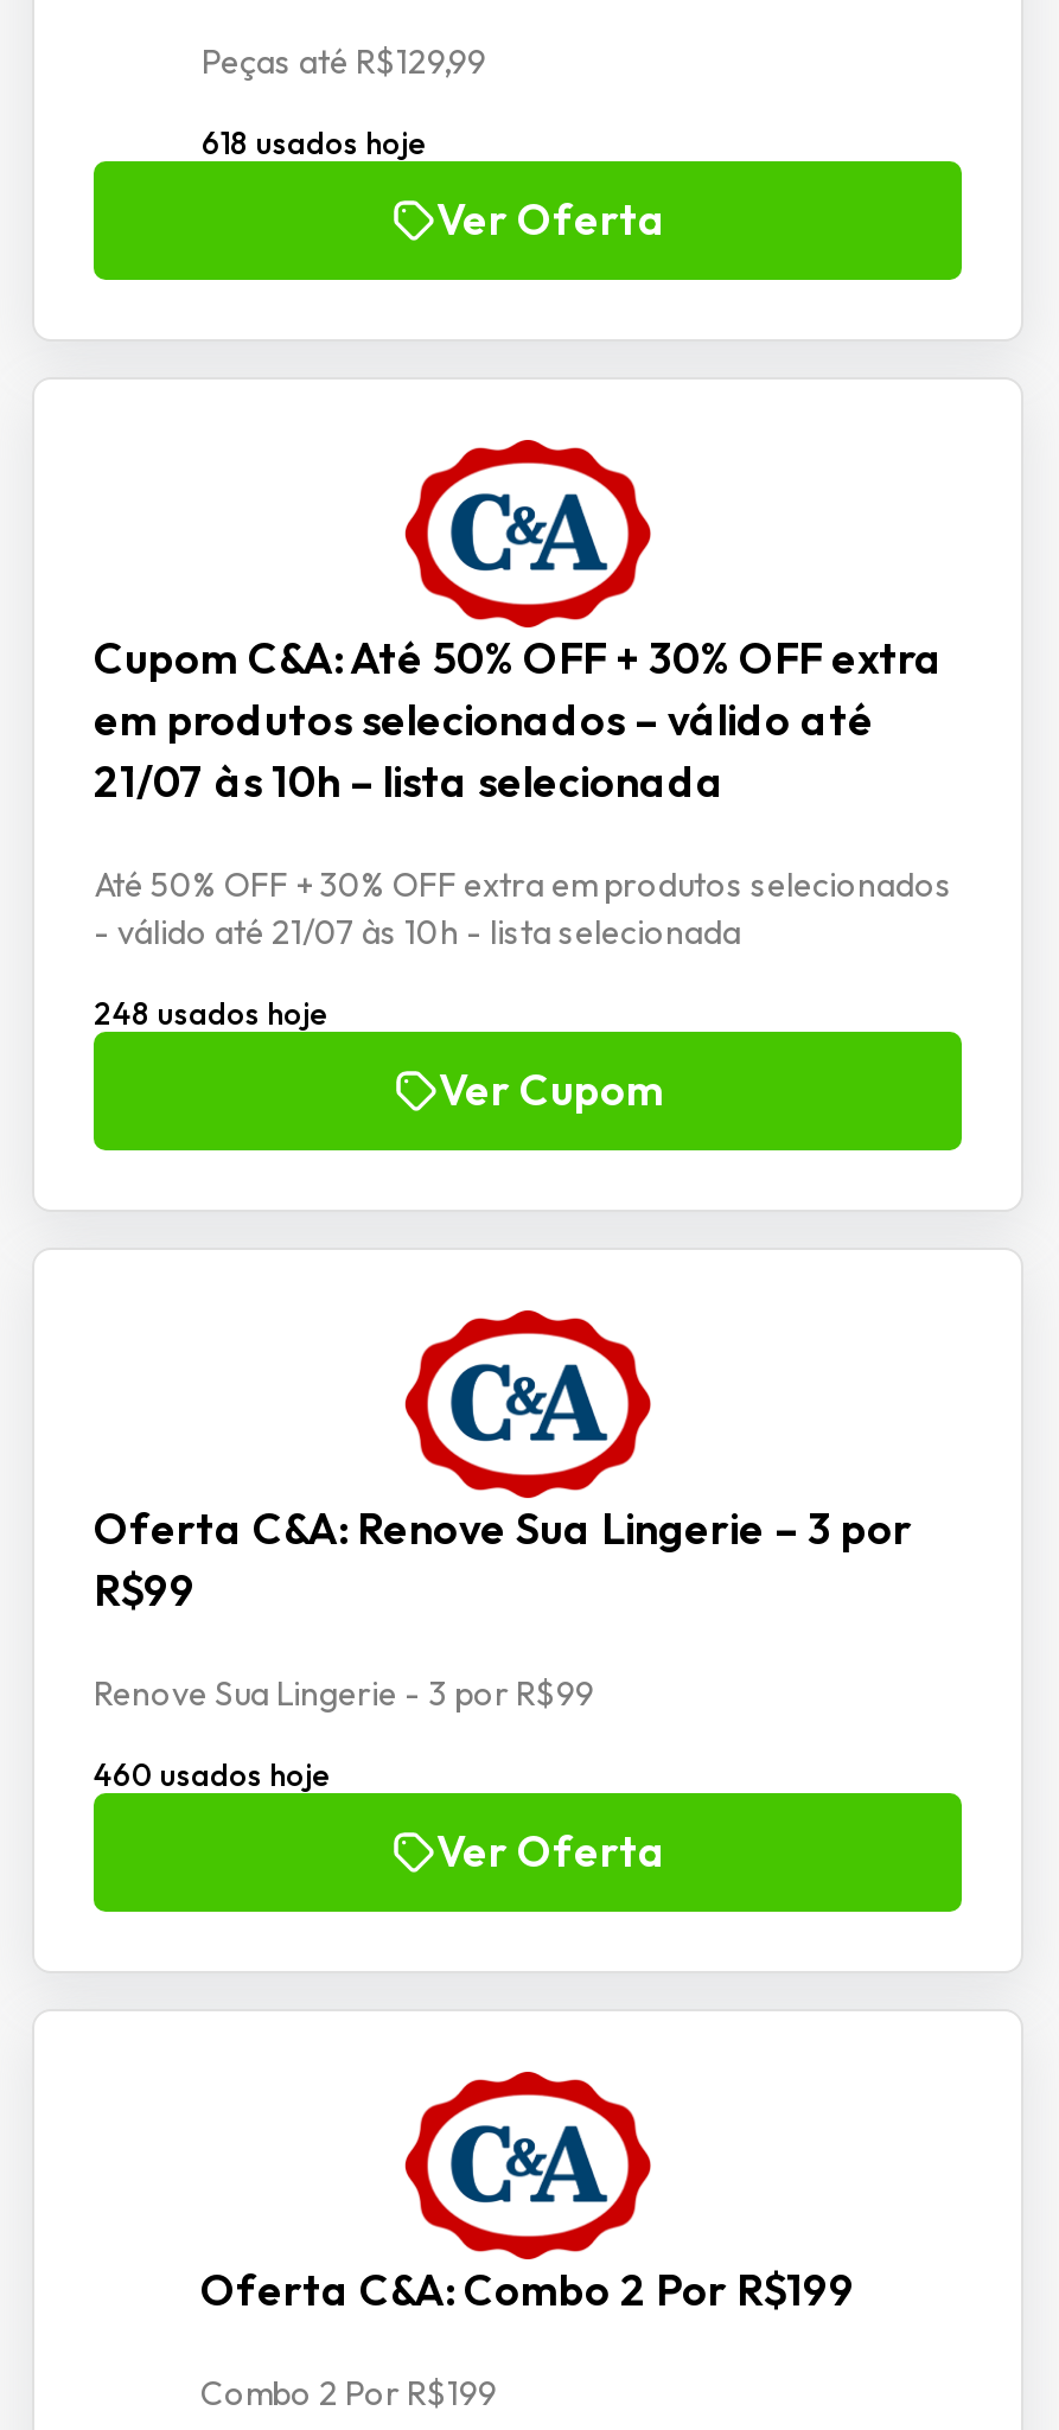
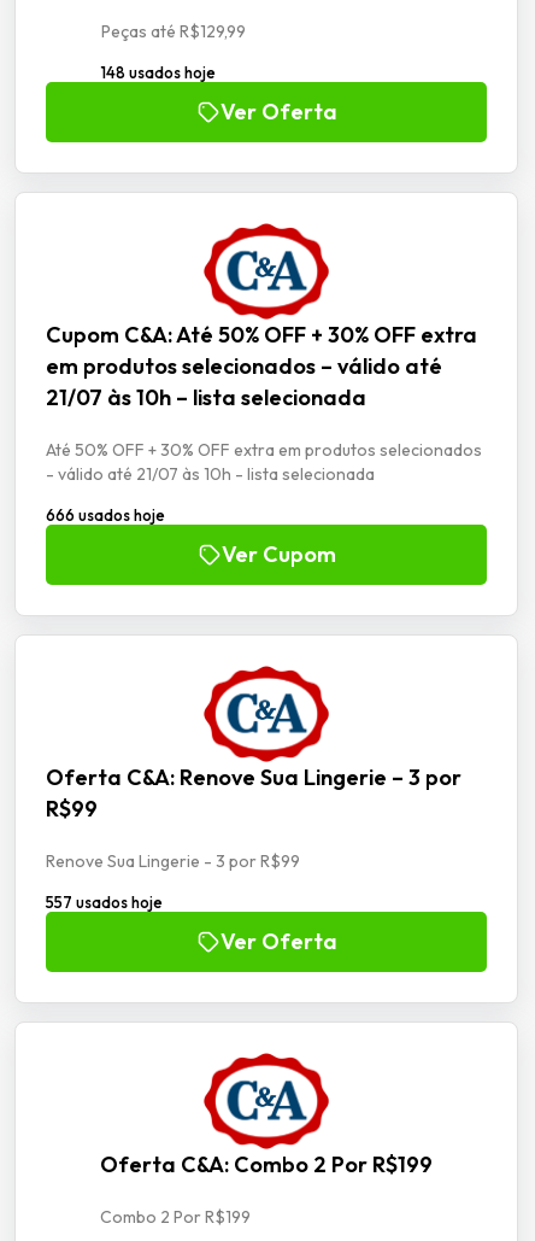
[202,122,427,160] 618 usados hoje -> [101,62,215,82] 148 usados hoje
[94,993,328,1031] 248 usados hoje -> [46,505,165,524] 666 usados hoje
[94,1754,331,1792] 460 usados hoje -> [46,892,163,911] 557 usados hoje

